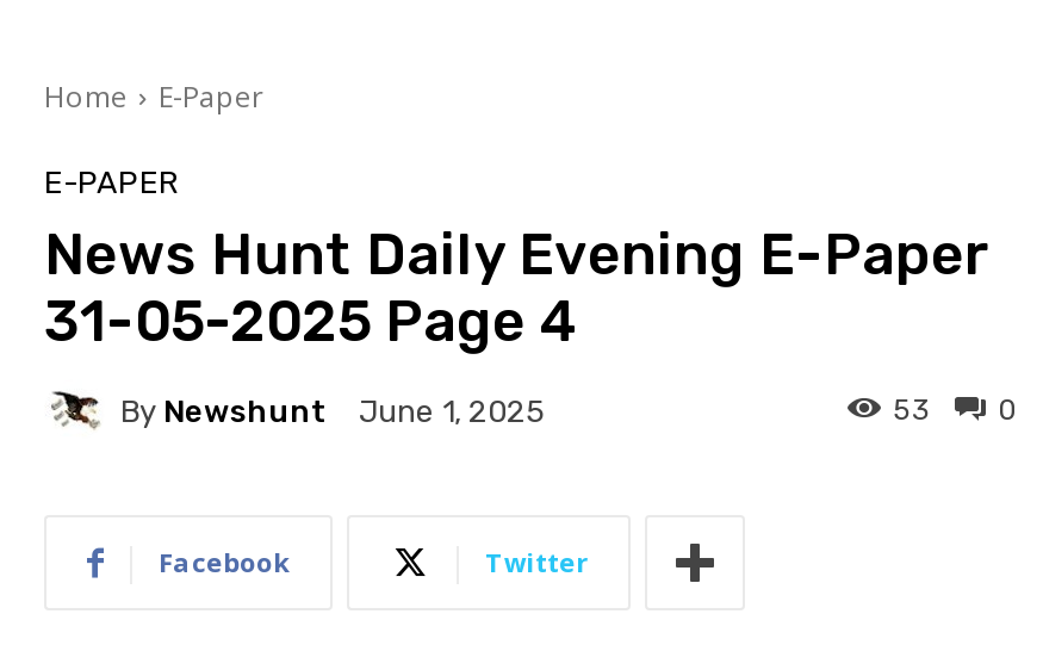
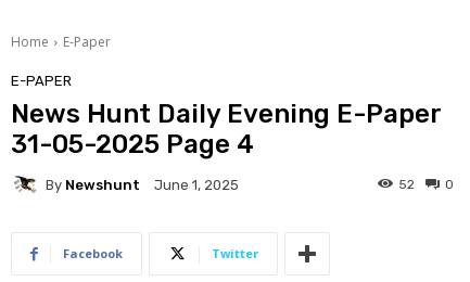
[893,393,1017,427] 53 0 -> [398,177,454,192] 52 0

